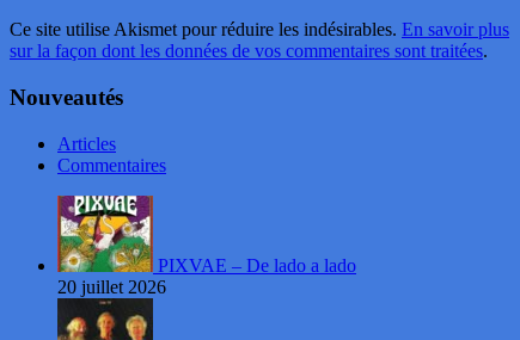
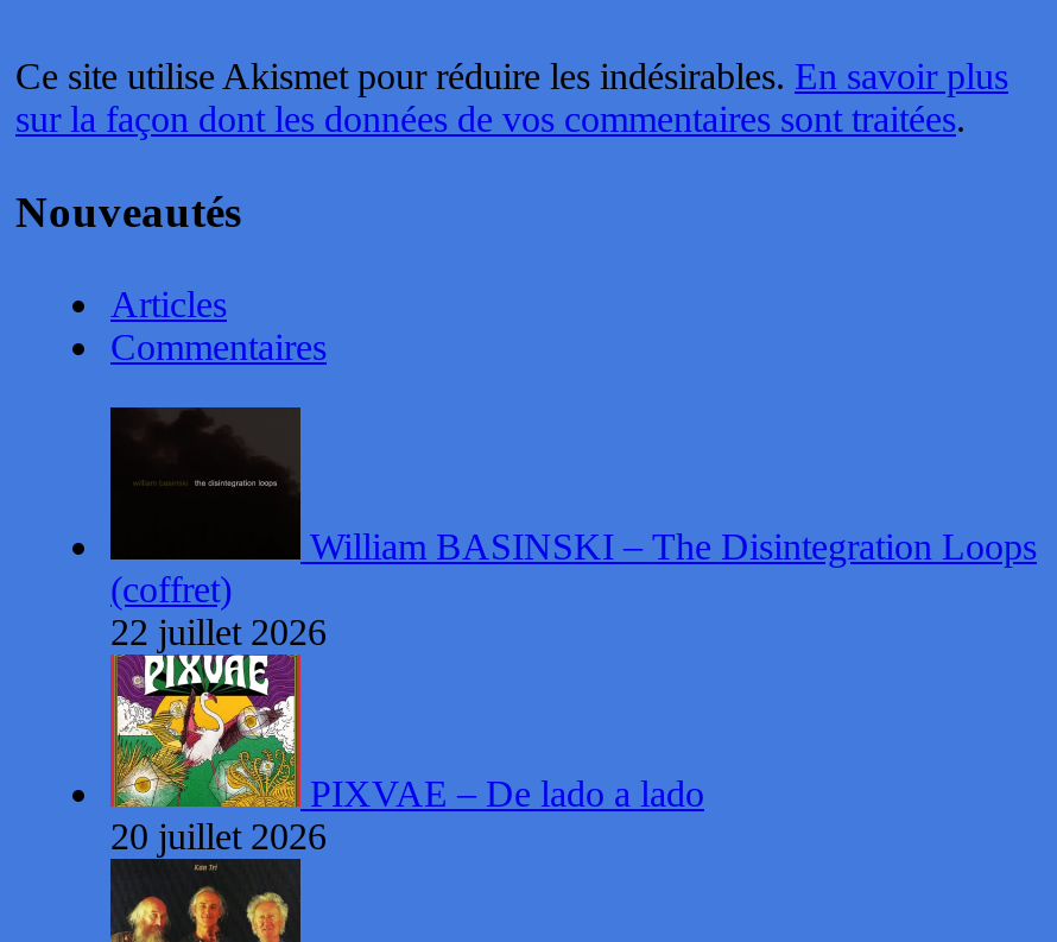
none -> [108,405,1037,651] [image] | William BASINSKI – The Disintegration Loops | (coffret) | 22 juillet 2026

